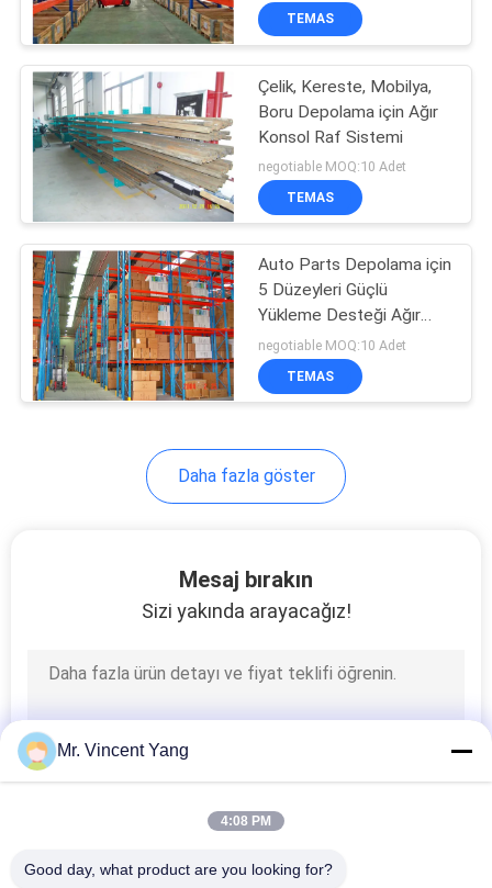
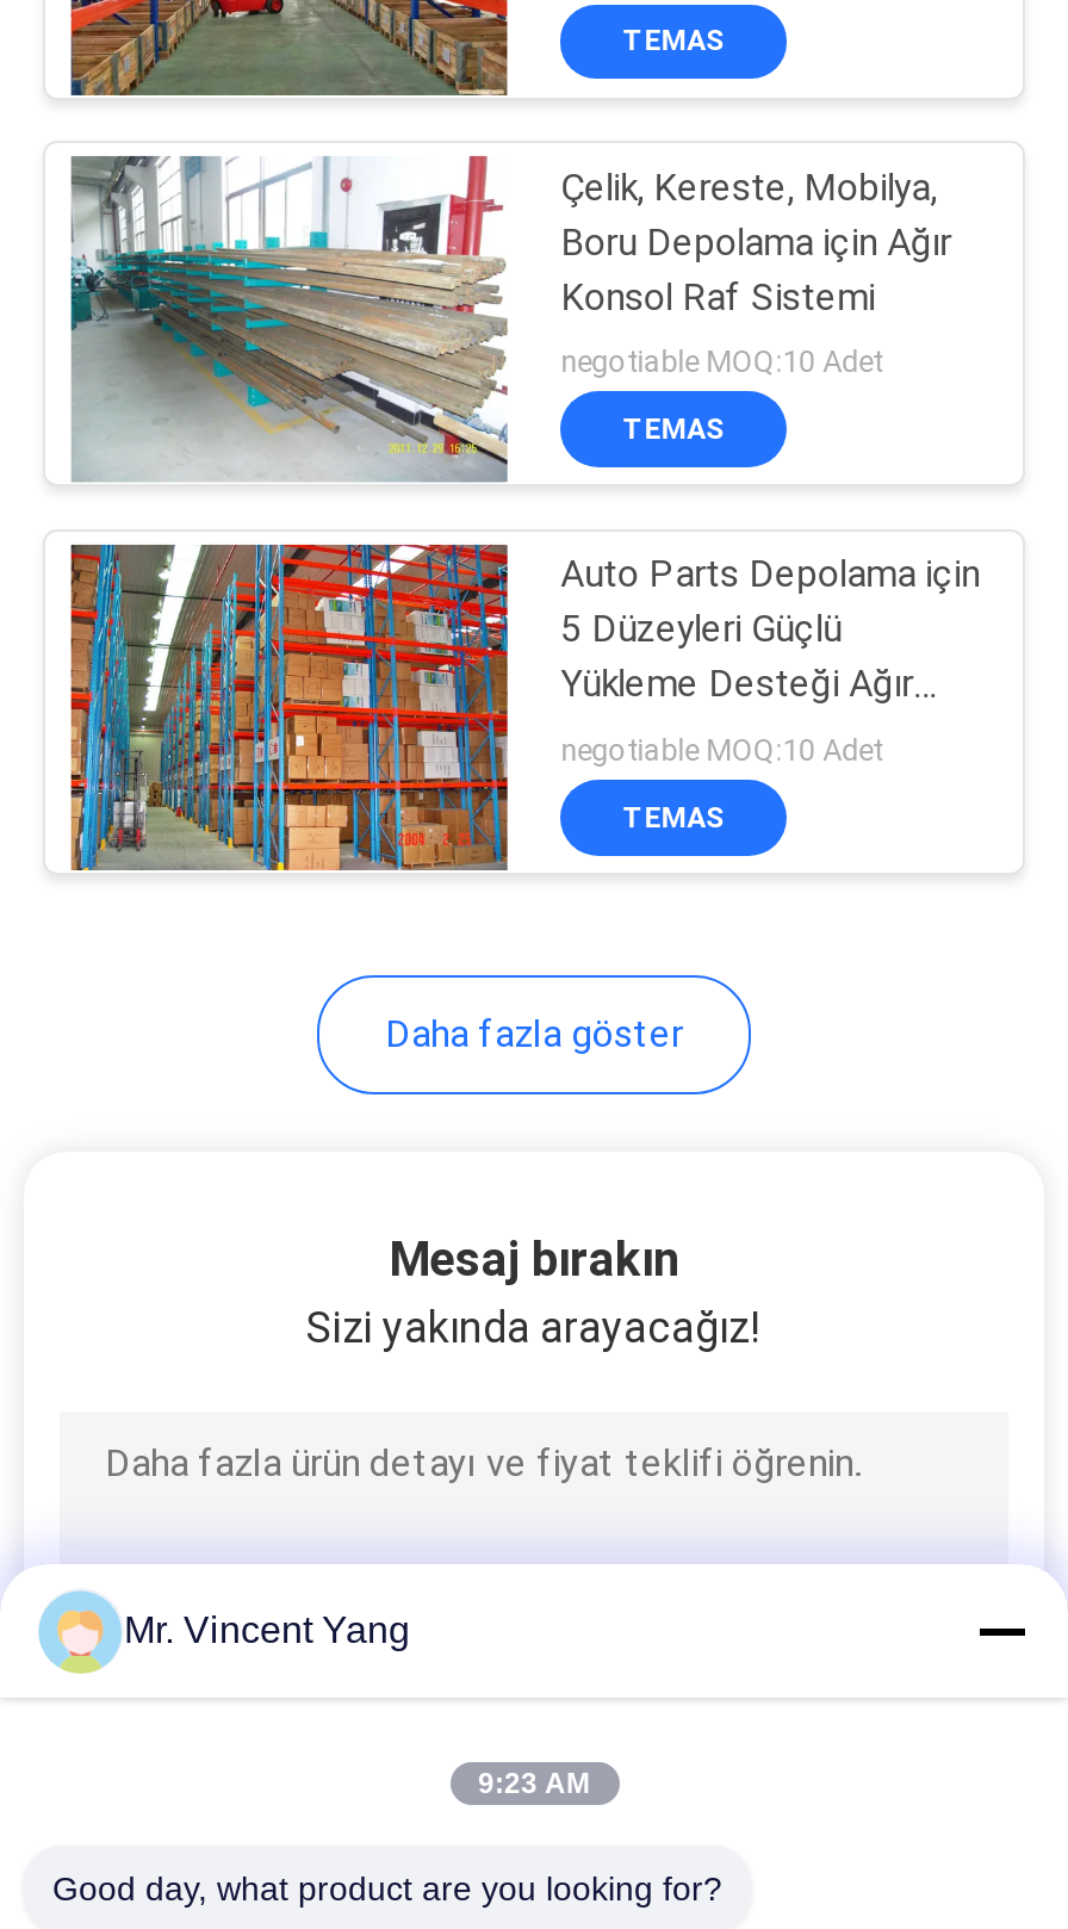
[221,813,271,829] 4:08 PM -> [478,1767,590,1800] 9:23 AM

